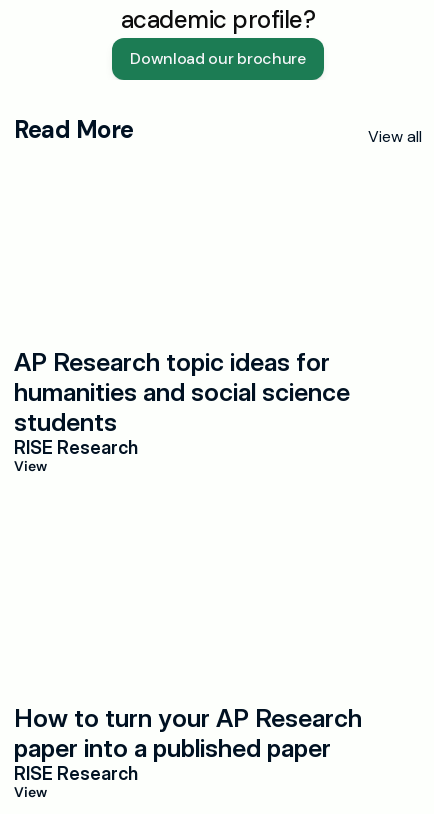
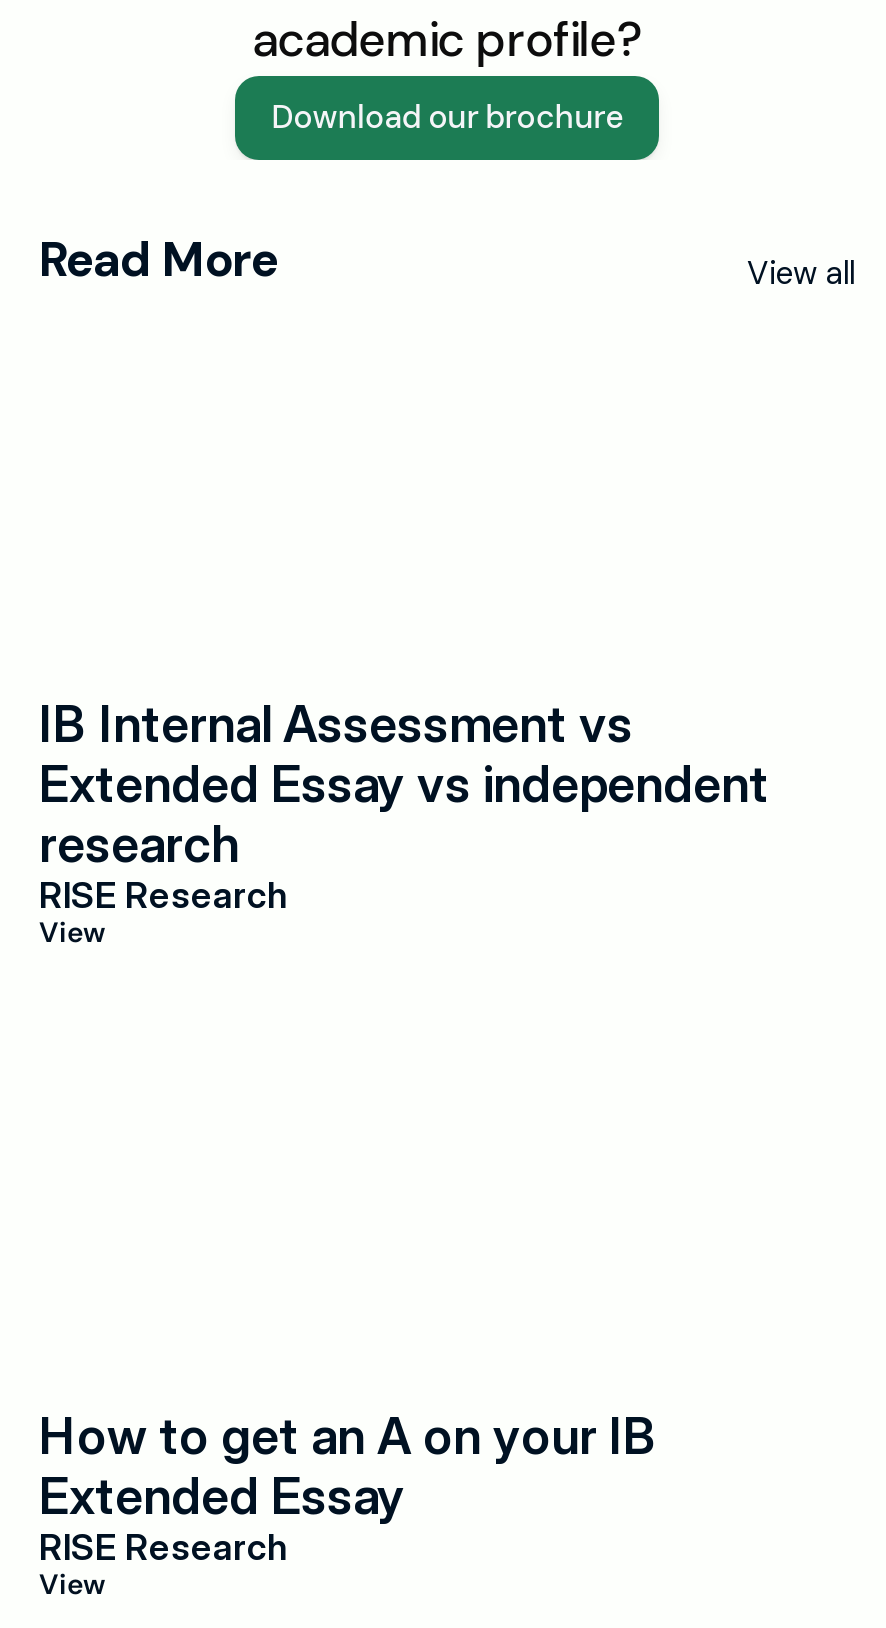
[14,347,350,437] AP Research topic ideas for | humanities and social science | students -> [39,694,769,874] IB Internal Assessment vs | Extended Essay vs independent | research
[14,703,362,763] How to turn your AP Research | paper into a published paper -> [39,1406,657,1526] How to get an A on your IB | Extended Essay

